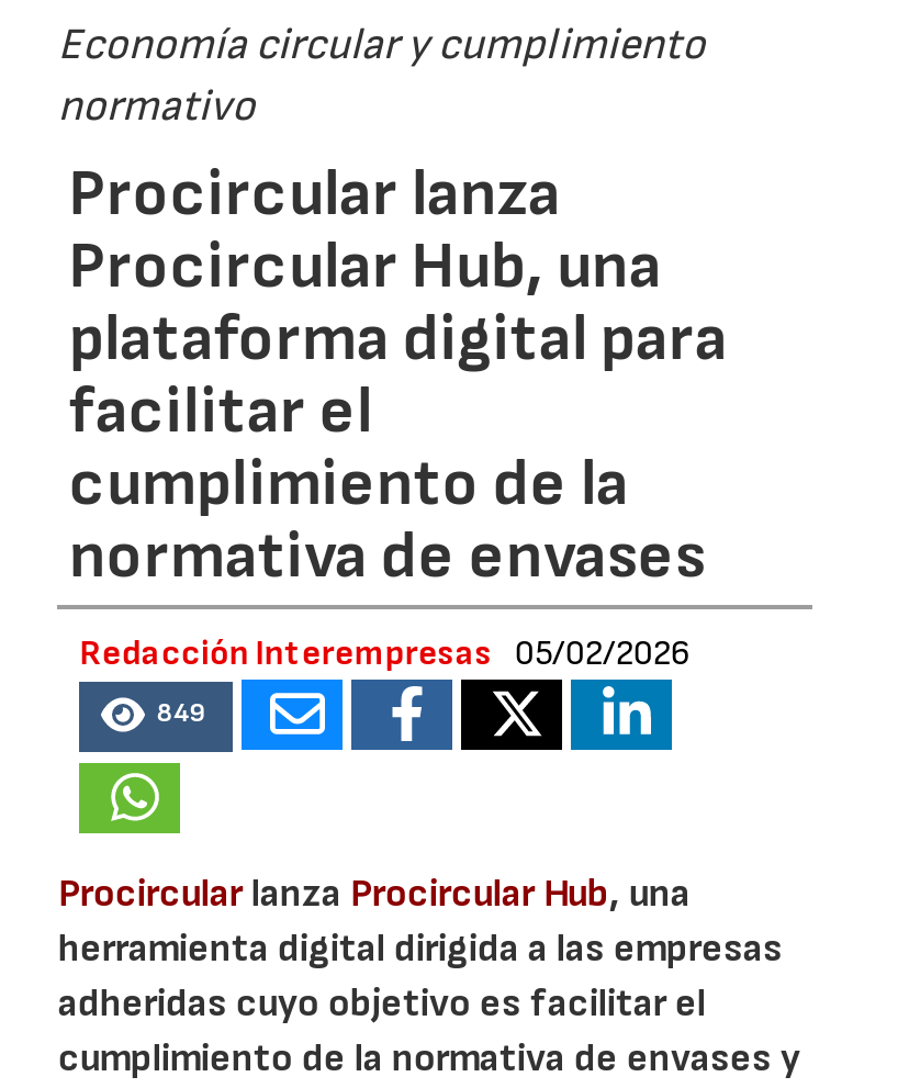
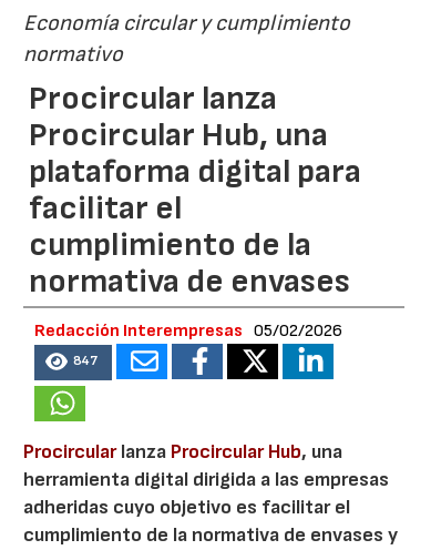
[157,697,205,730] 849 -> [74,353,98,369] 847

